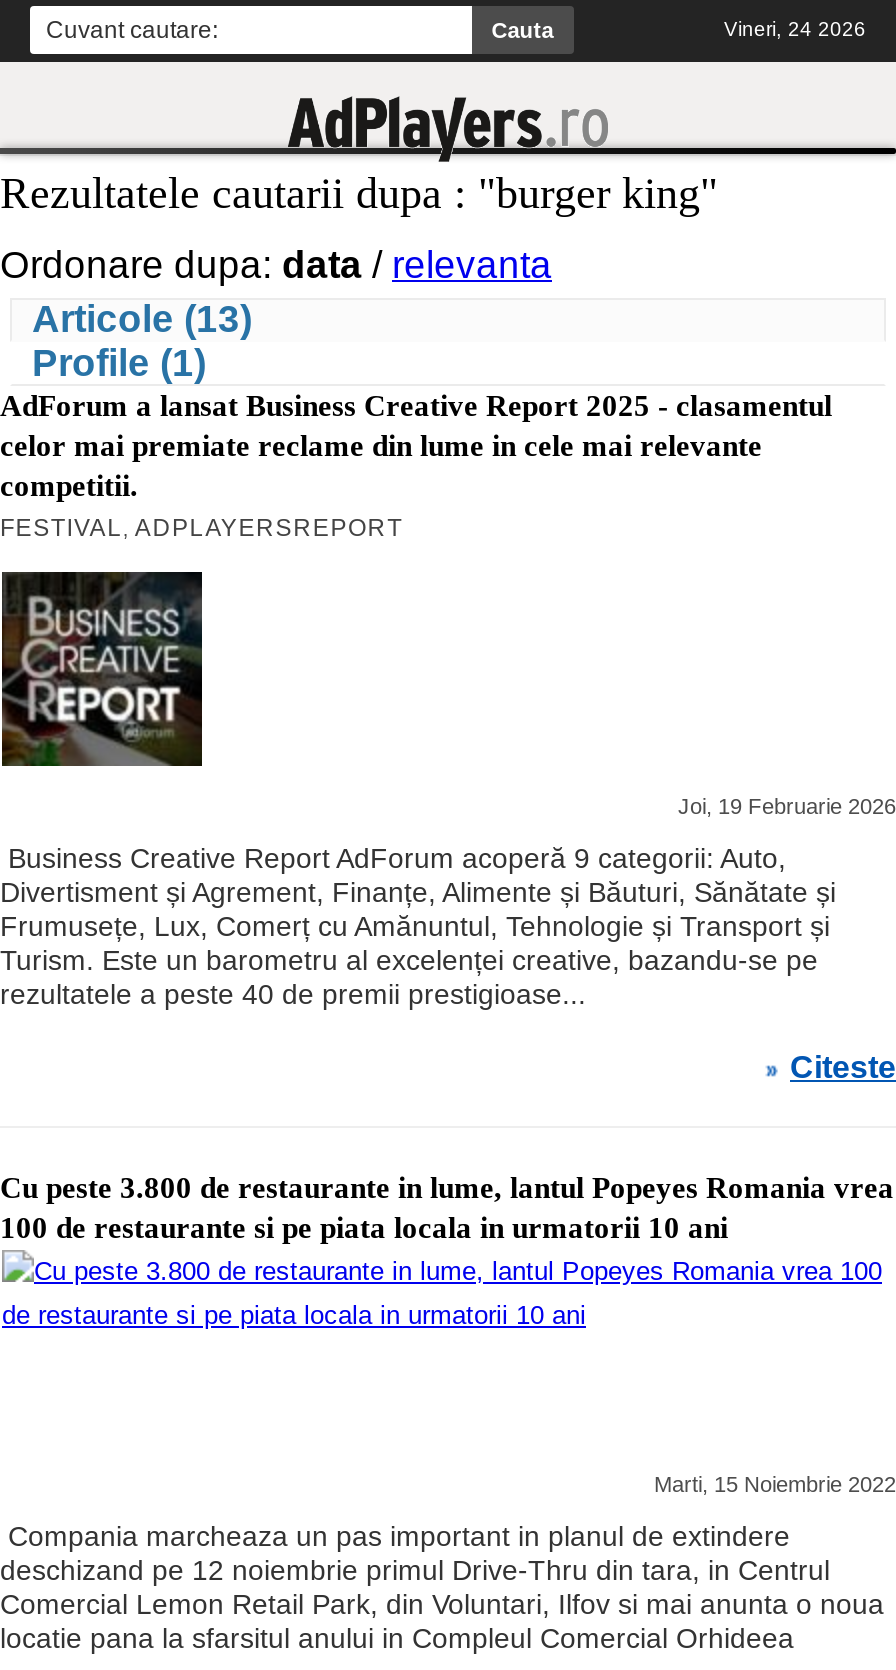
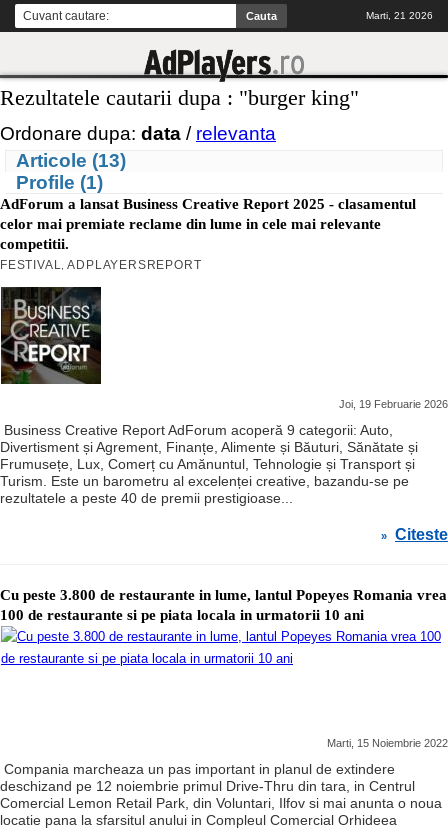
[724,18,866,40] Vineri, 24 2026 -> [366,10,433,21] Marti, 21 2026

